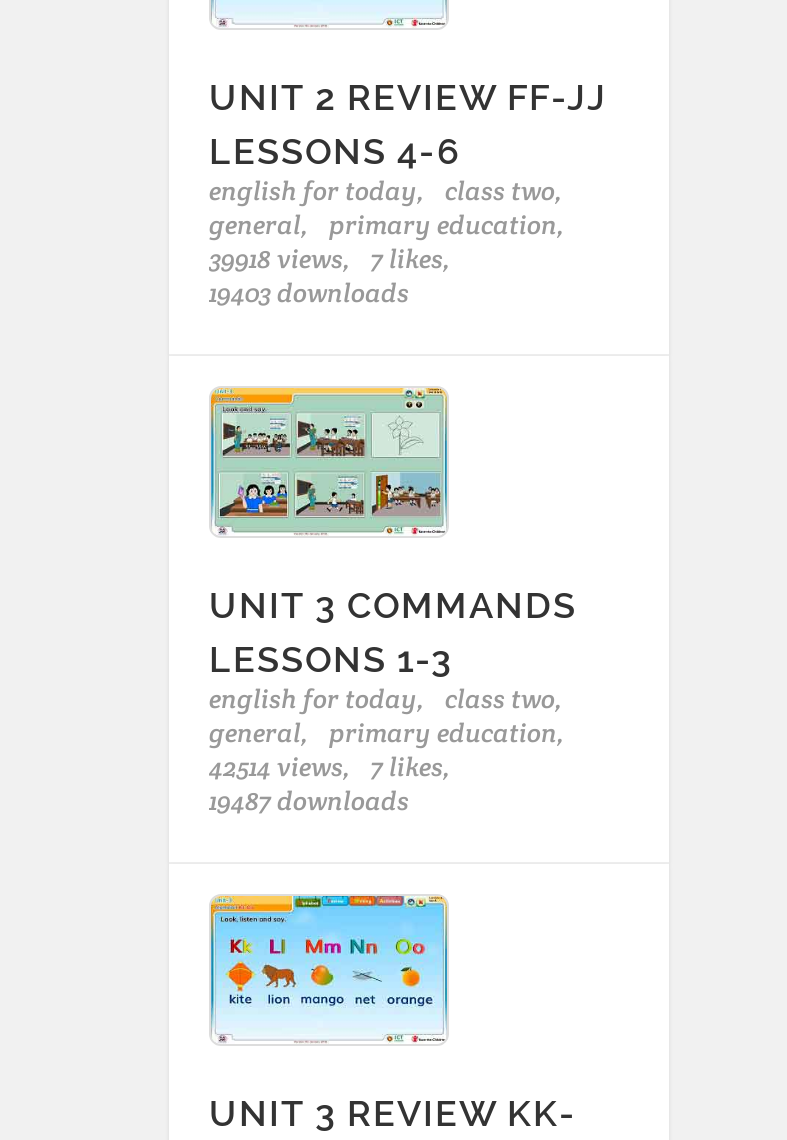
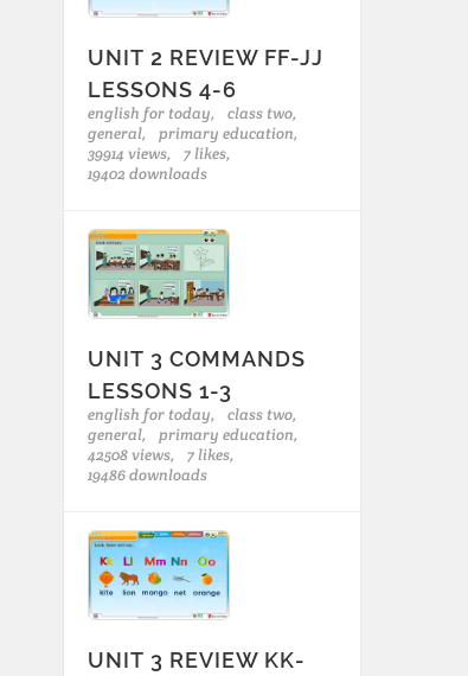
[209,242,451,276] 39918 views, 7 likes, -> [88,144,231,164] 39914 views, 7 likes,
[209,276,409,310] 19403 downloads -> [88,164,207,184] 19402 downloads
[209,750,451,784] 42514 views, 7 likes, -> [88,445,235,465] 42508 views, 7 likes,
[209,784,409,818] 19487 downloads -> [88,465,207,485] 19486 downloads

